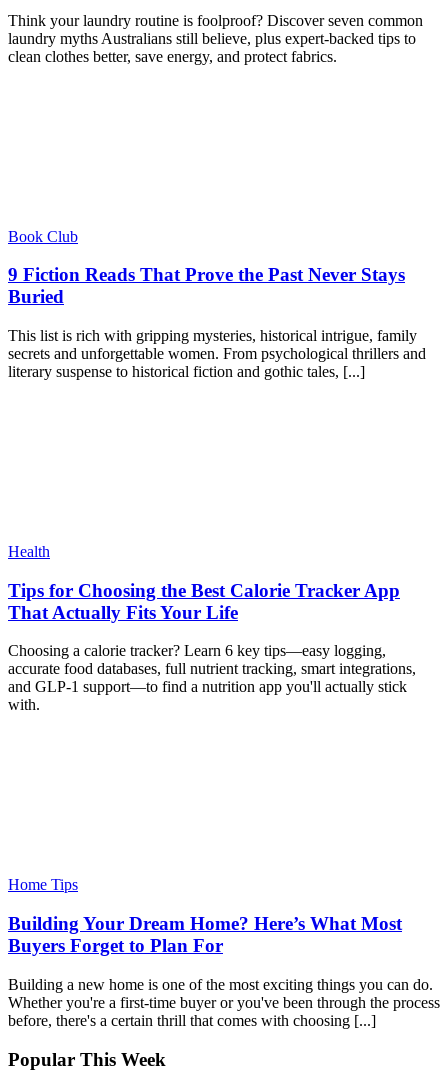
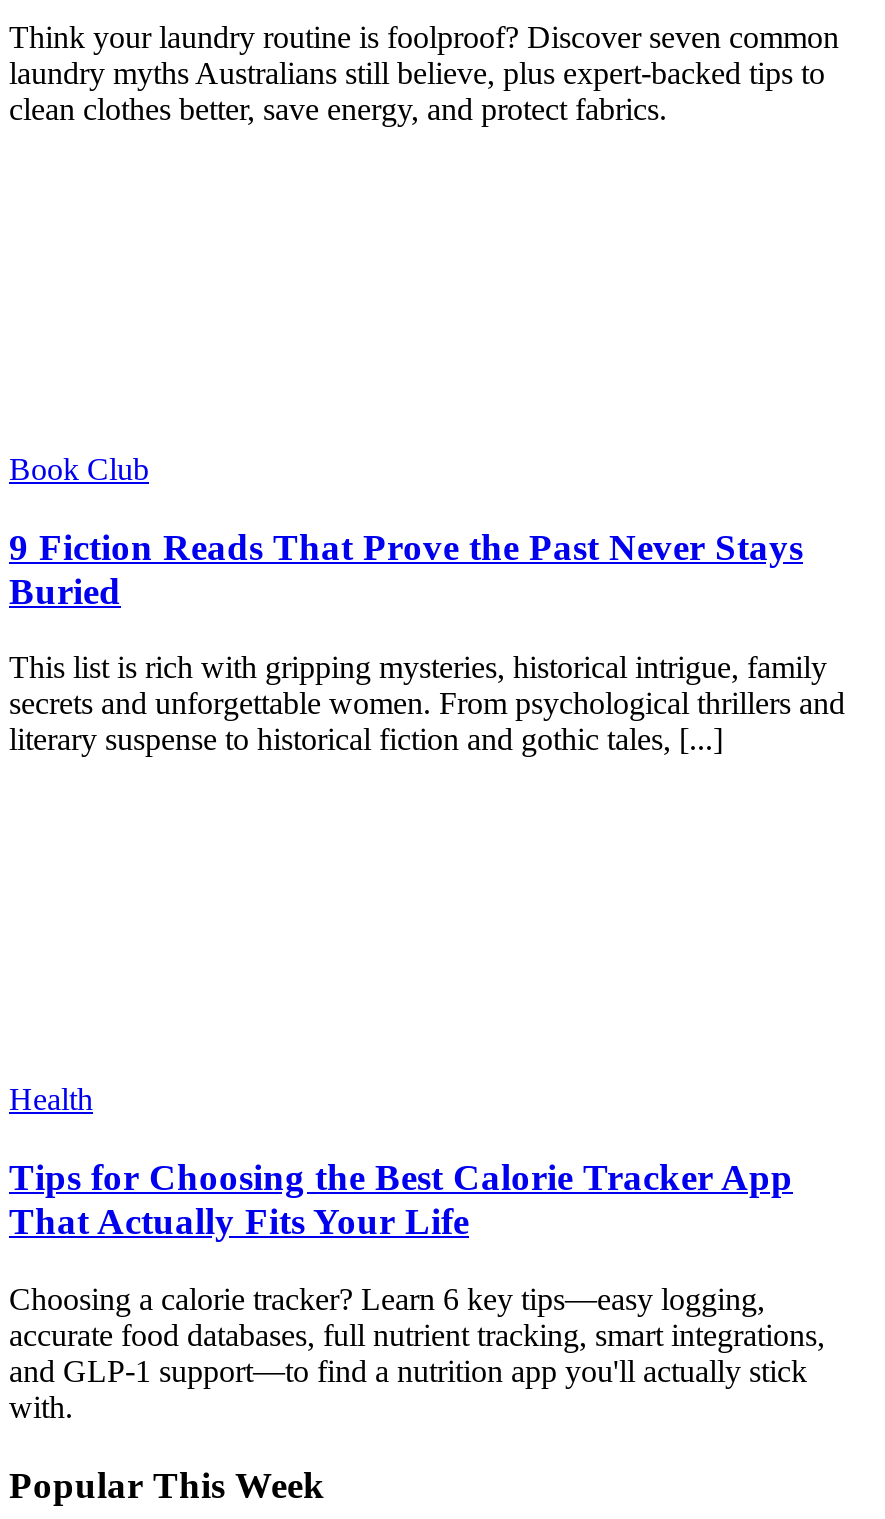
[8,876,440,1029] Home Tips | Building Your Dream Home? Here’s What Most | Buyers Forget to Plan For | Building a new home is one of the most exciting things you can do. | Whether you're a first-time buyer or you've been through the process | before, there's a certain thrill that comes with choosing [...] -> none

